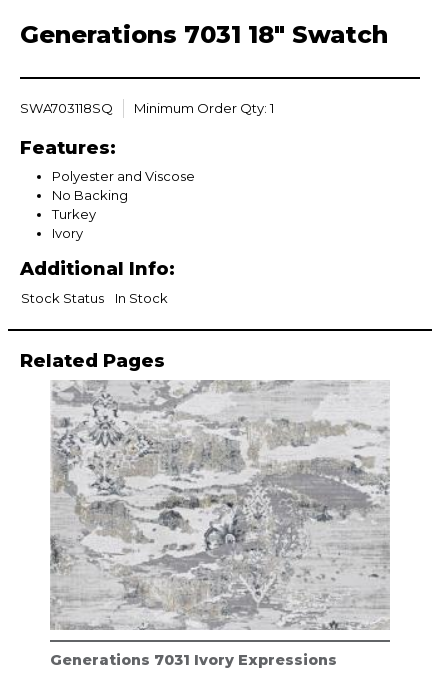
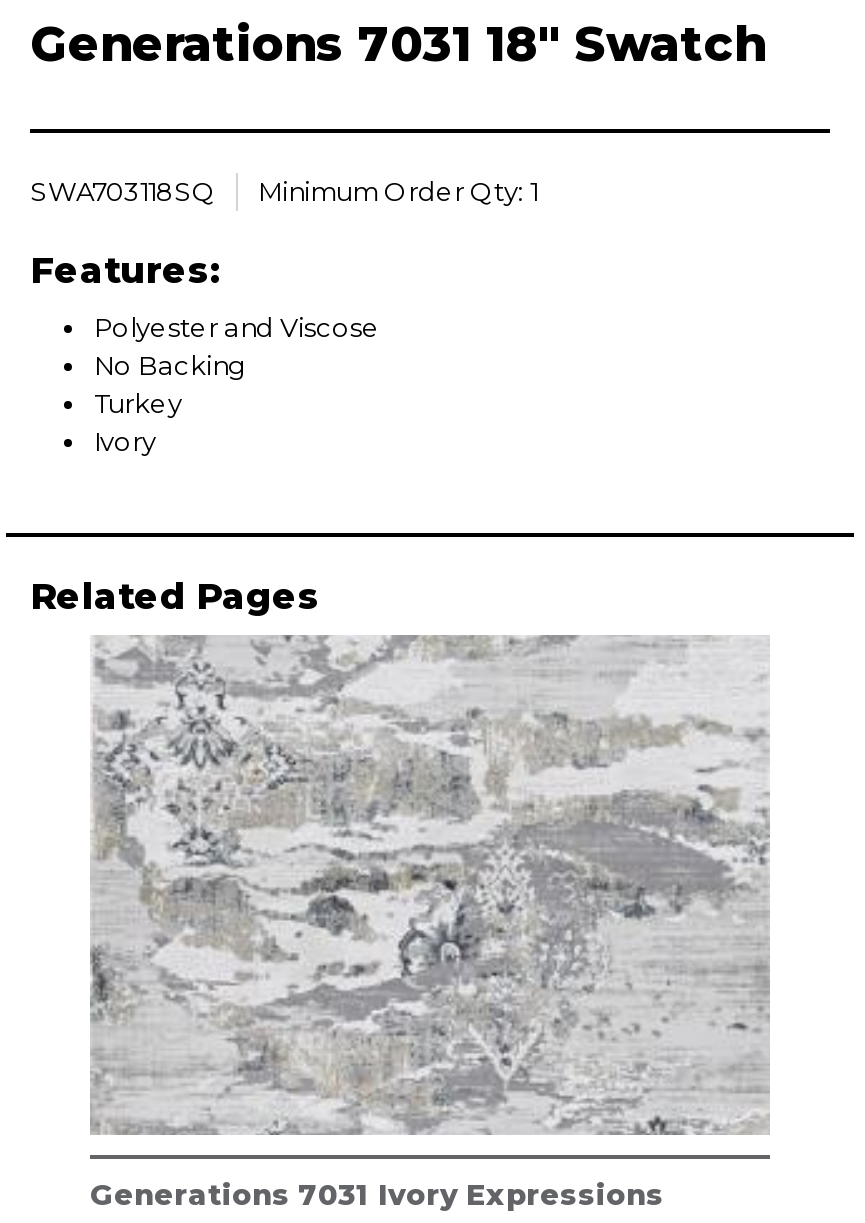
[20,258,175,306] Additional Info: | Stock Status | In Stock -> none

